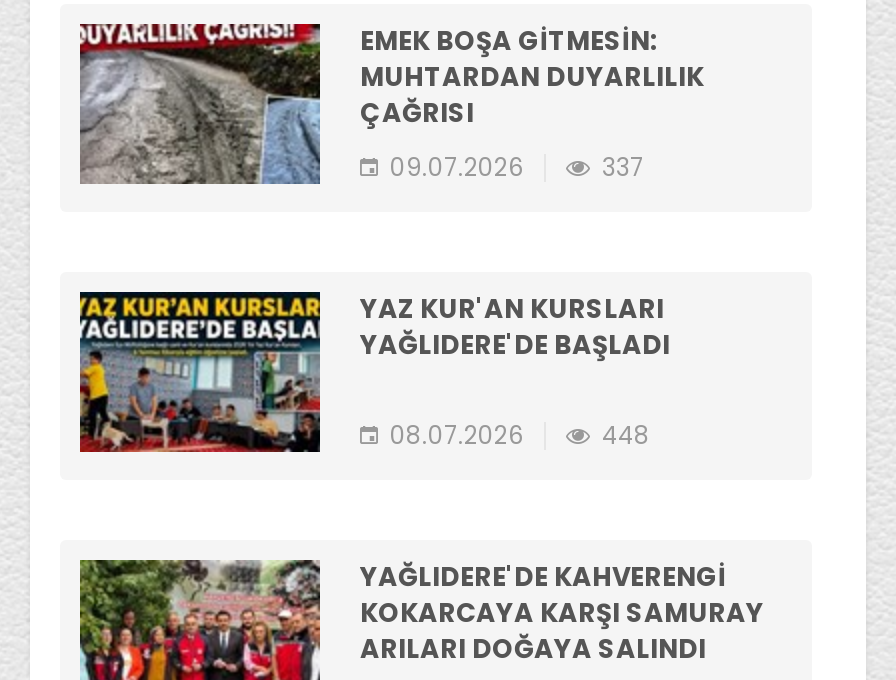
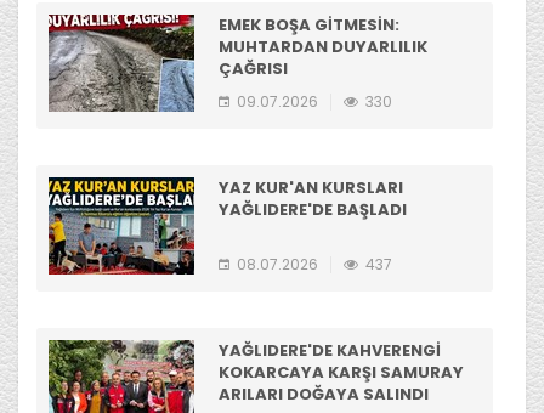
[596,150,644,184] 337 -> [362,91,392,112] 330
[596,418,650,452] 448 -> [362,254,392,274] 437

